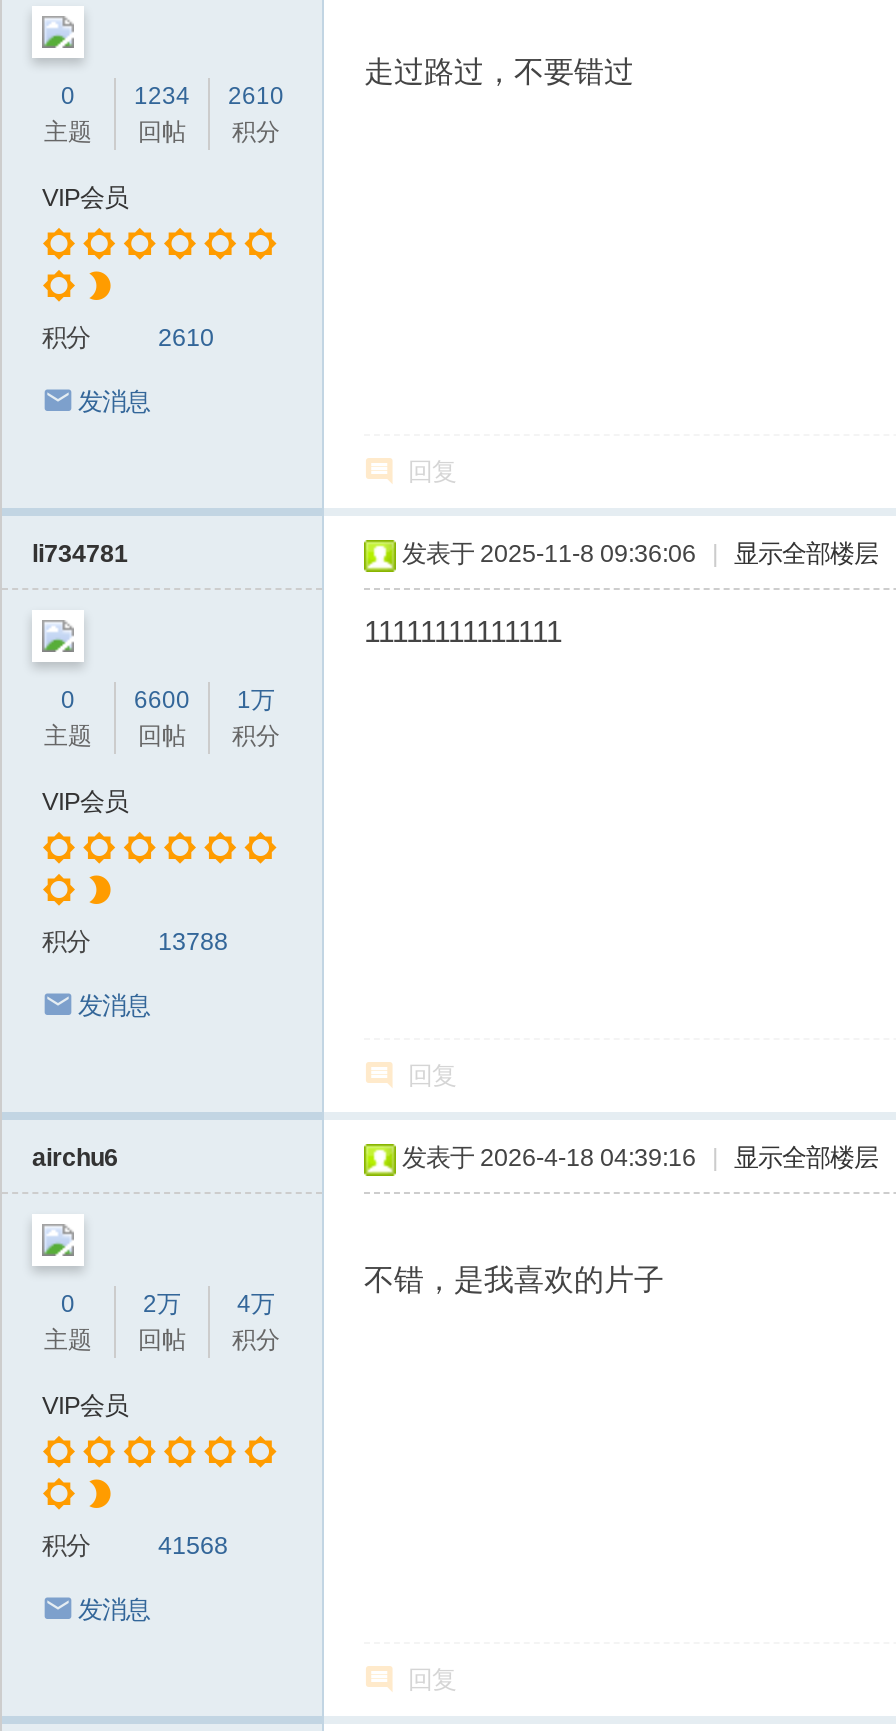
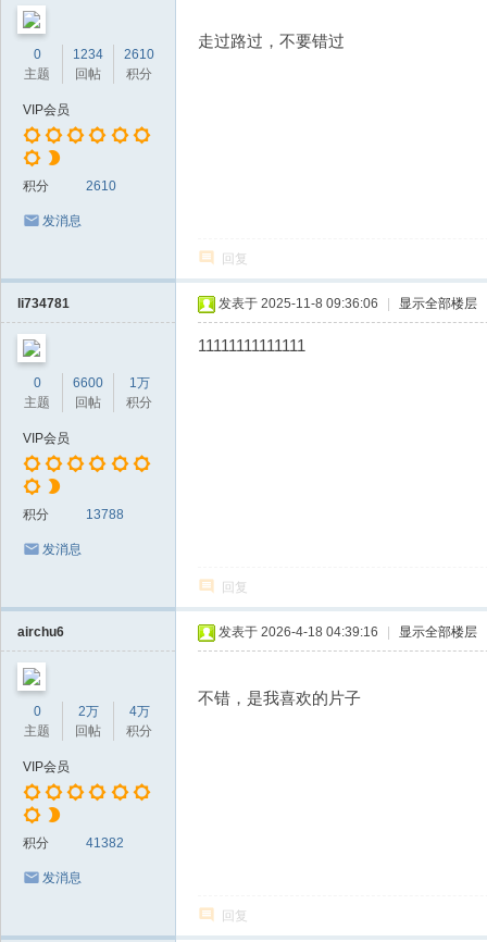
[158,1532,228,1560] 41568 -> [86,835,124,851] 41382

